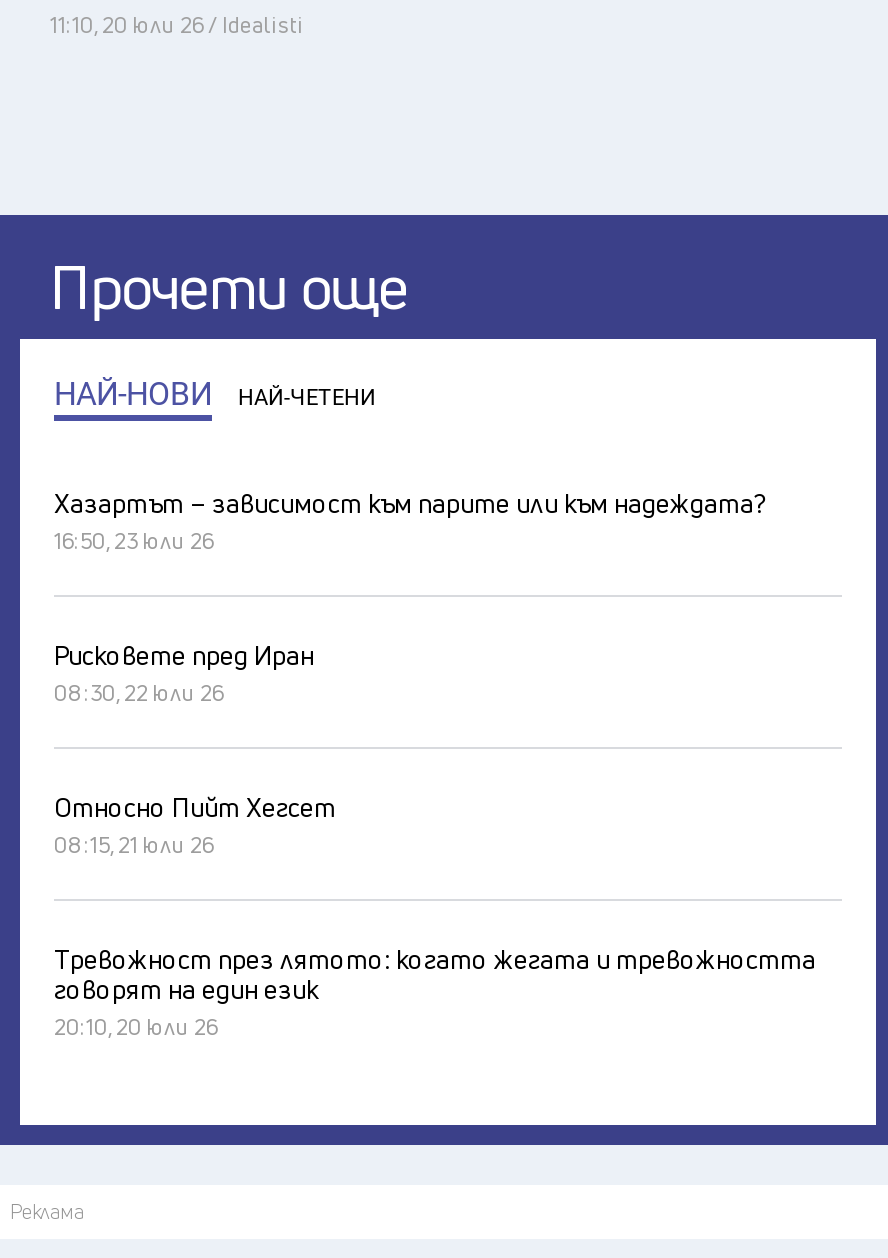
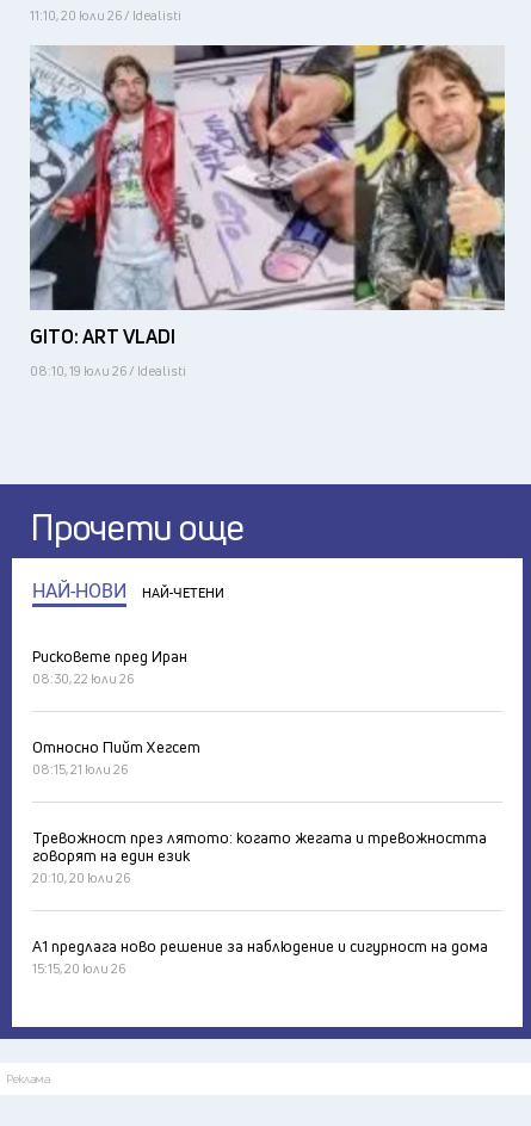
none -> [29,44,506,380] [image] | GITO: ART VLADI | 08:10, 19 юли 26 / Idealisti
[54,485,764,555] Хазартът – зависимост към парите или към надеждата? | 16:50, 23 юли 26 -> none
none -> [32,935,488,977] А1 предлага ново решение за наблюдение и сигурност на дома | 15:15, 20 юли 26

